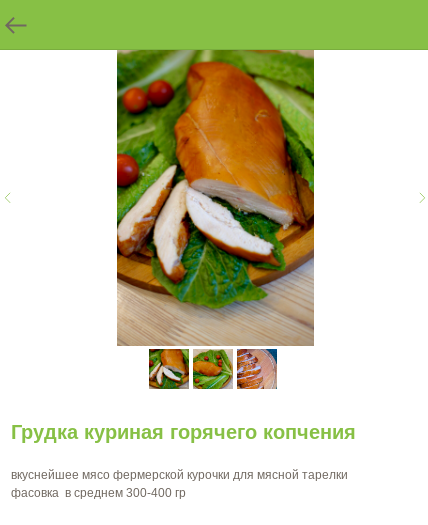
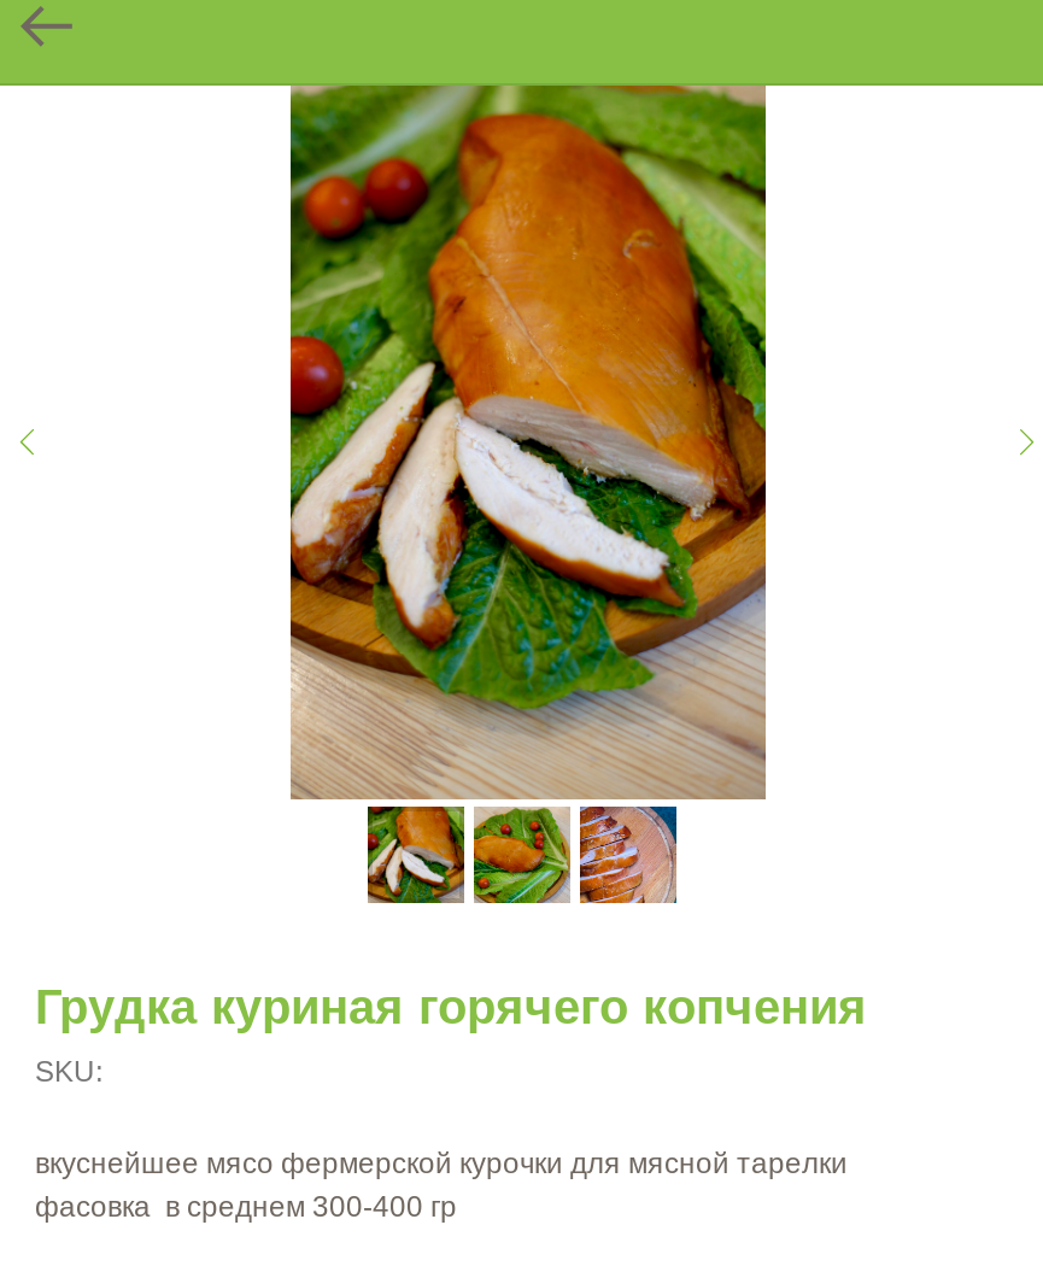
none -> [35,1055,102,1089] SKU:

